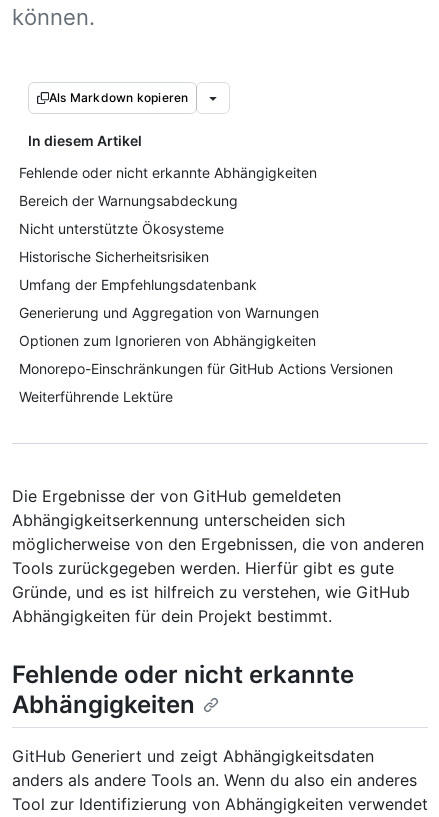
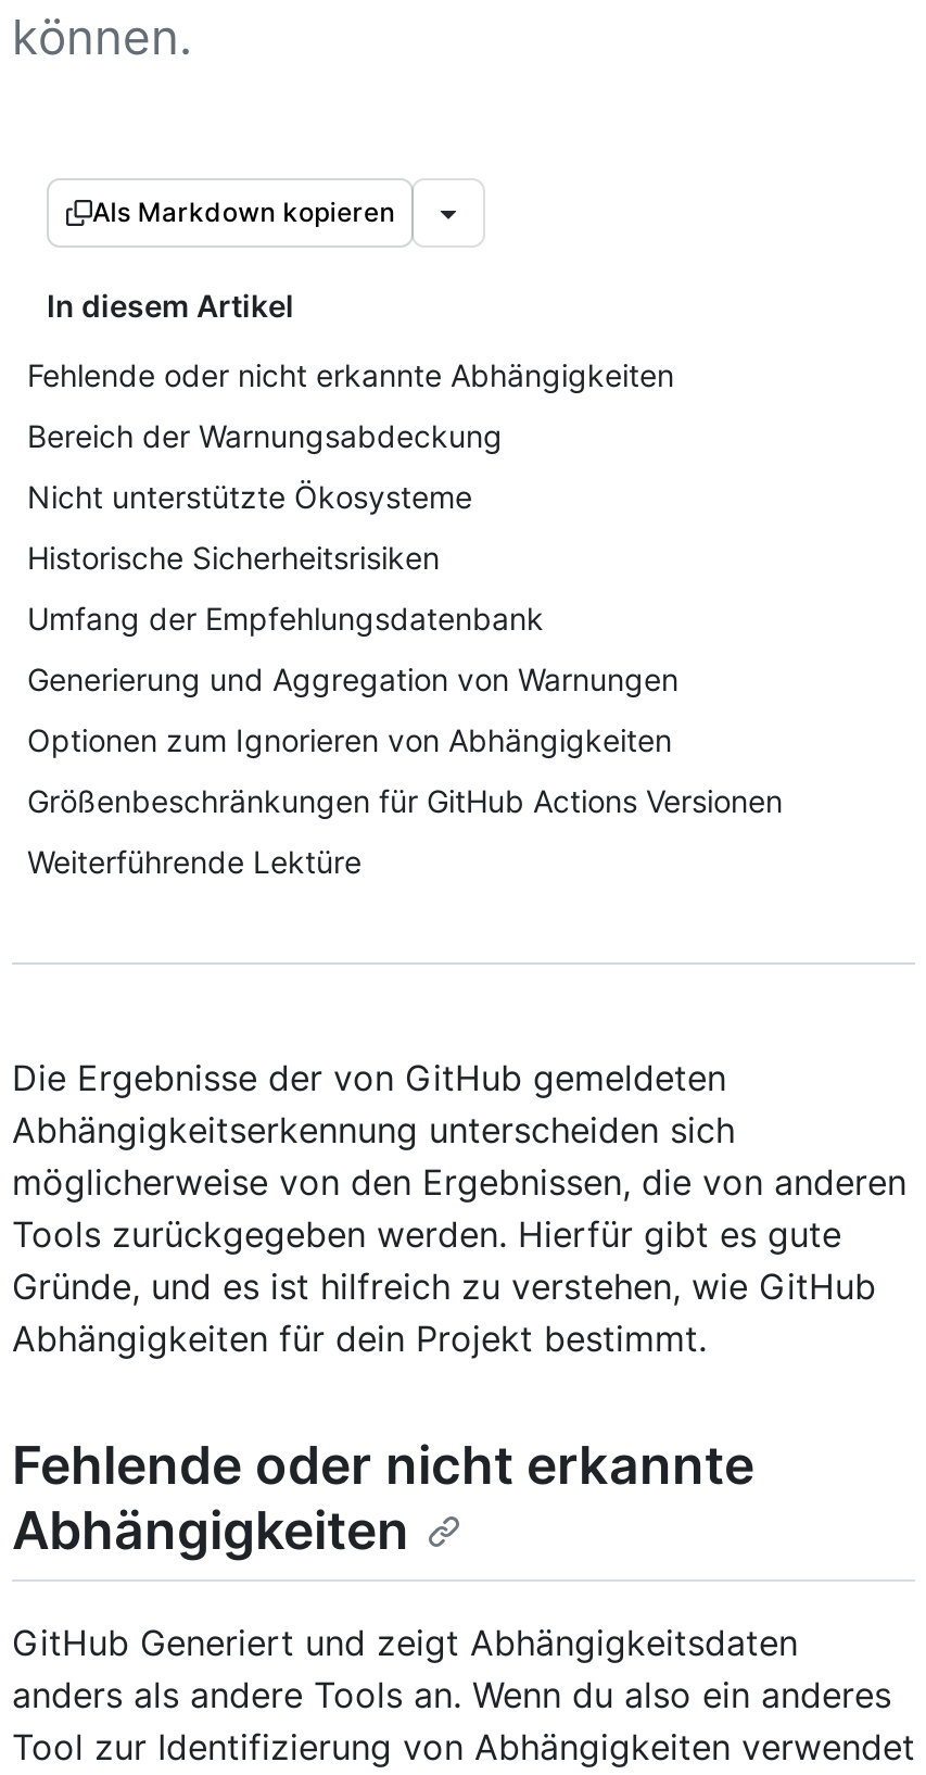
[19,360,393,377] Monorepo-Einschränkungen für GitHub Actions Versionen -> [27,782,783,819] Größenbeschränkungen für GitHub Actions Versionen

